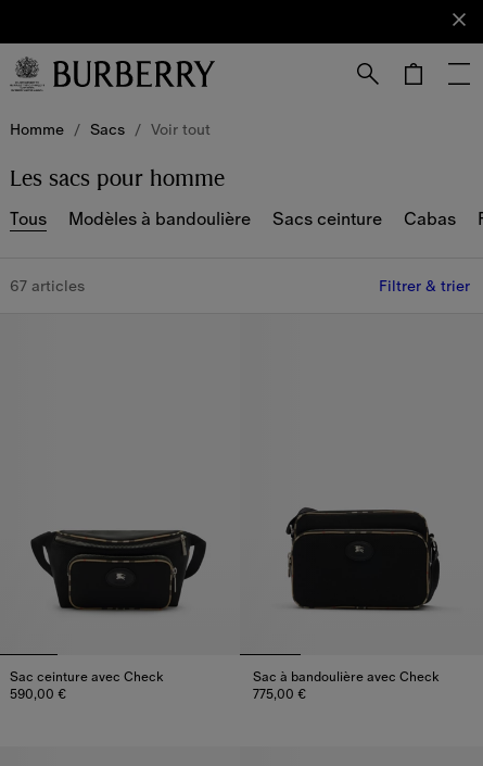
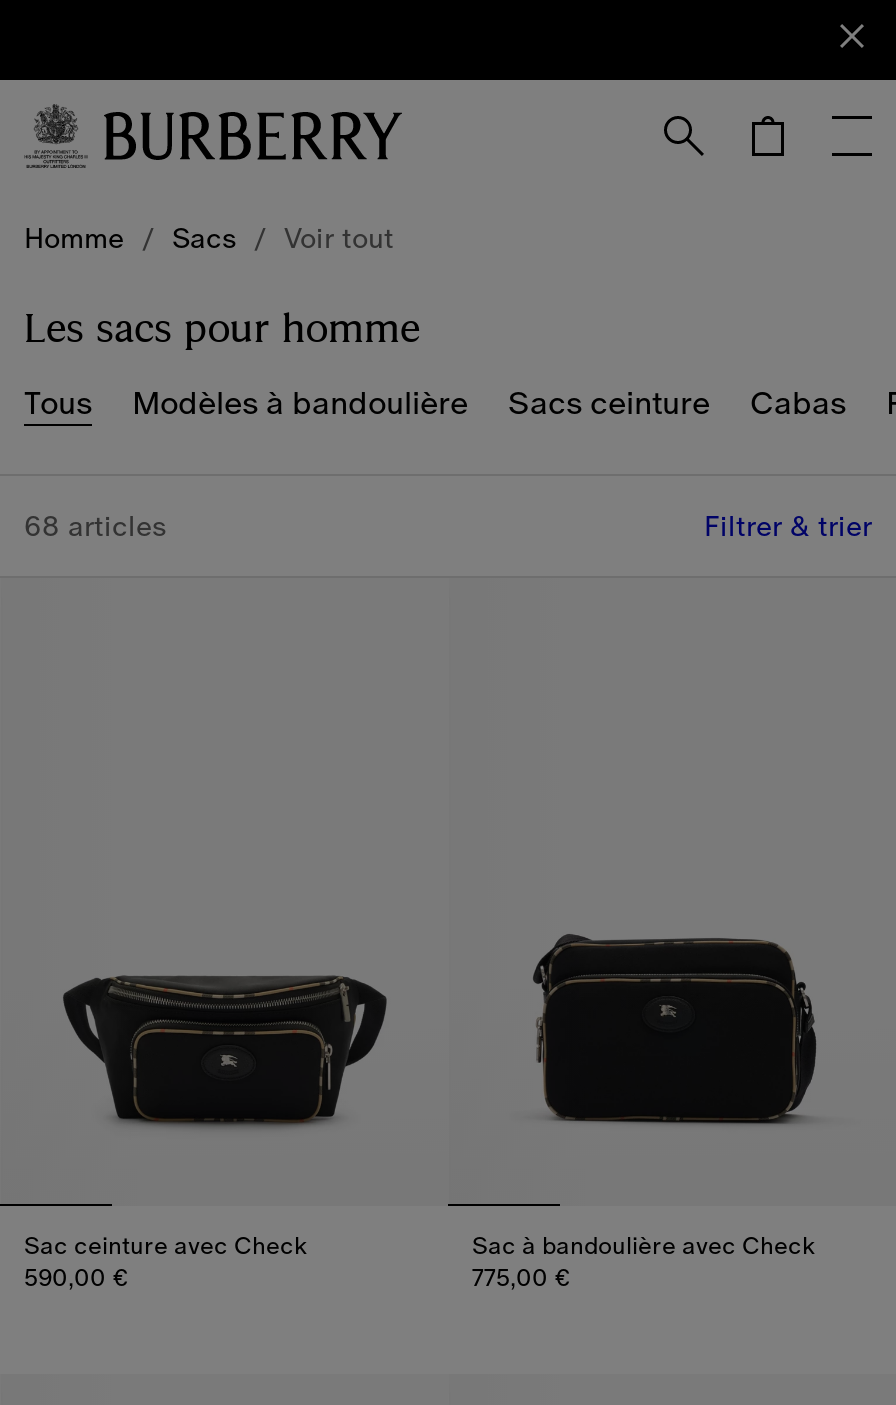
[10,275,85,297] 67 articles -> [24,506,166,546] 68 articles

